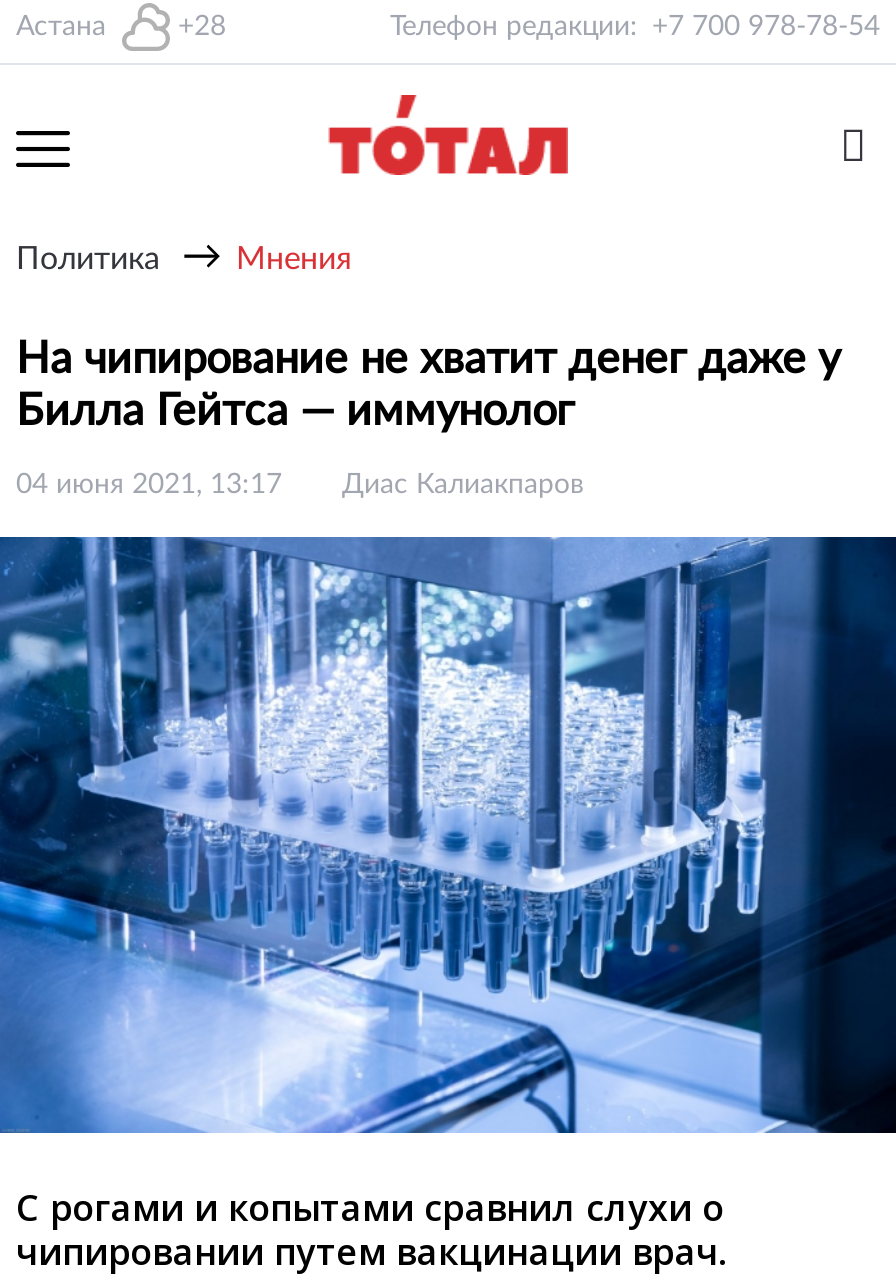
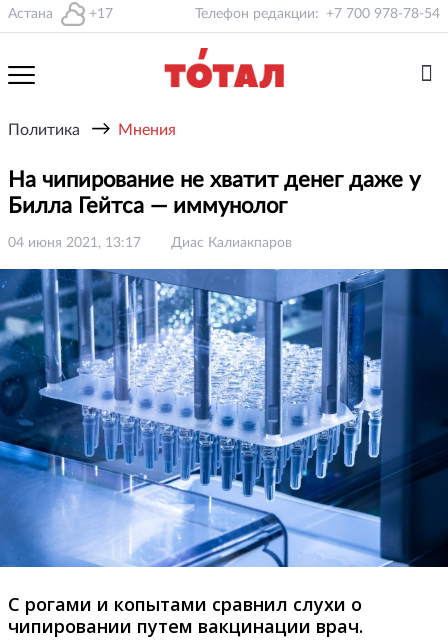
[178,13,226,41] +28 -> [89,7,113,21] +17

